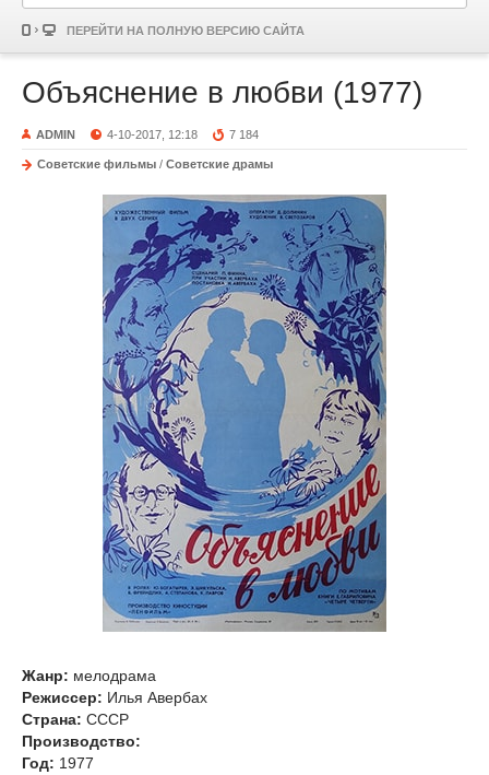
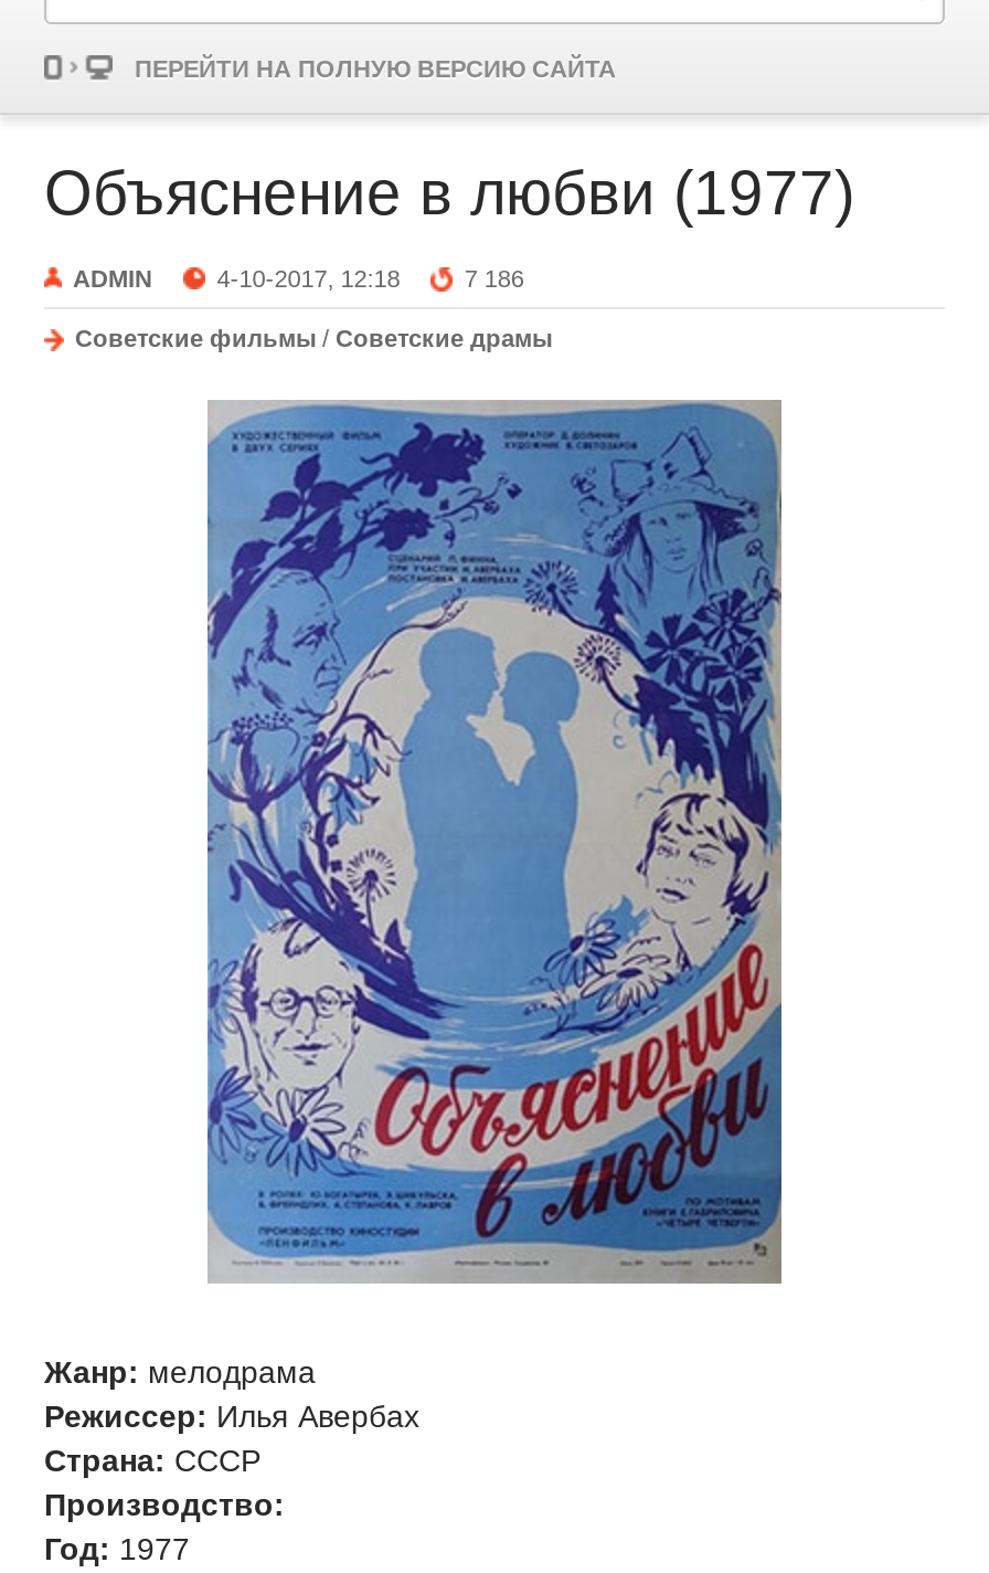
[230,128,259,141] 7 184 -> [464,265,524,292] 7 186

